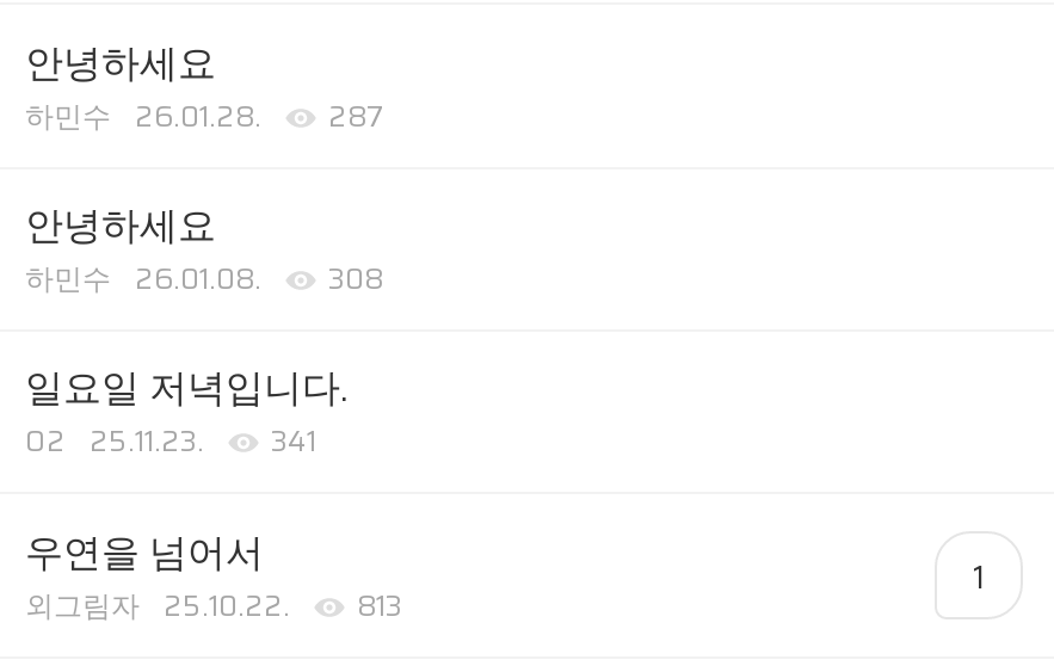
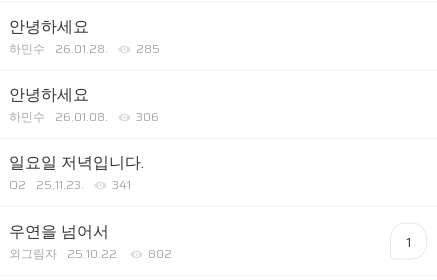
[25,92,383,138] 하민수 26.01.28. 287 -> [9,39,160,58] 하민수 26.01.28. 285
[25,255,383,301] 하민수 26.01.08. 308 -> [9,107,159,126] 하민수 26.01.08. 306
[25,582,402,627] 외그림자 25.10.22. 813 -> [9,244,172,263] 외그림자 25.10.22. 802

